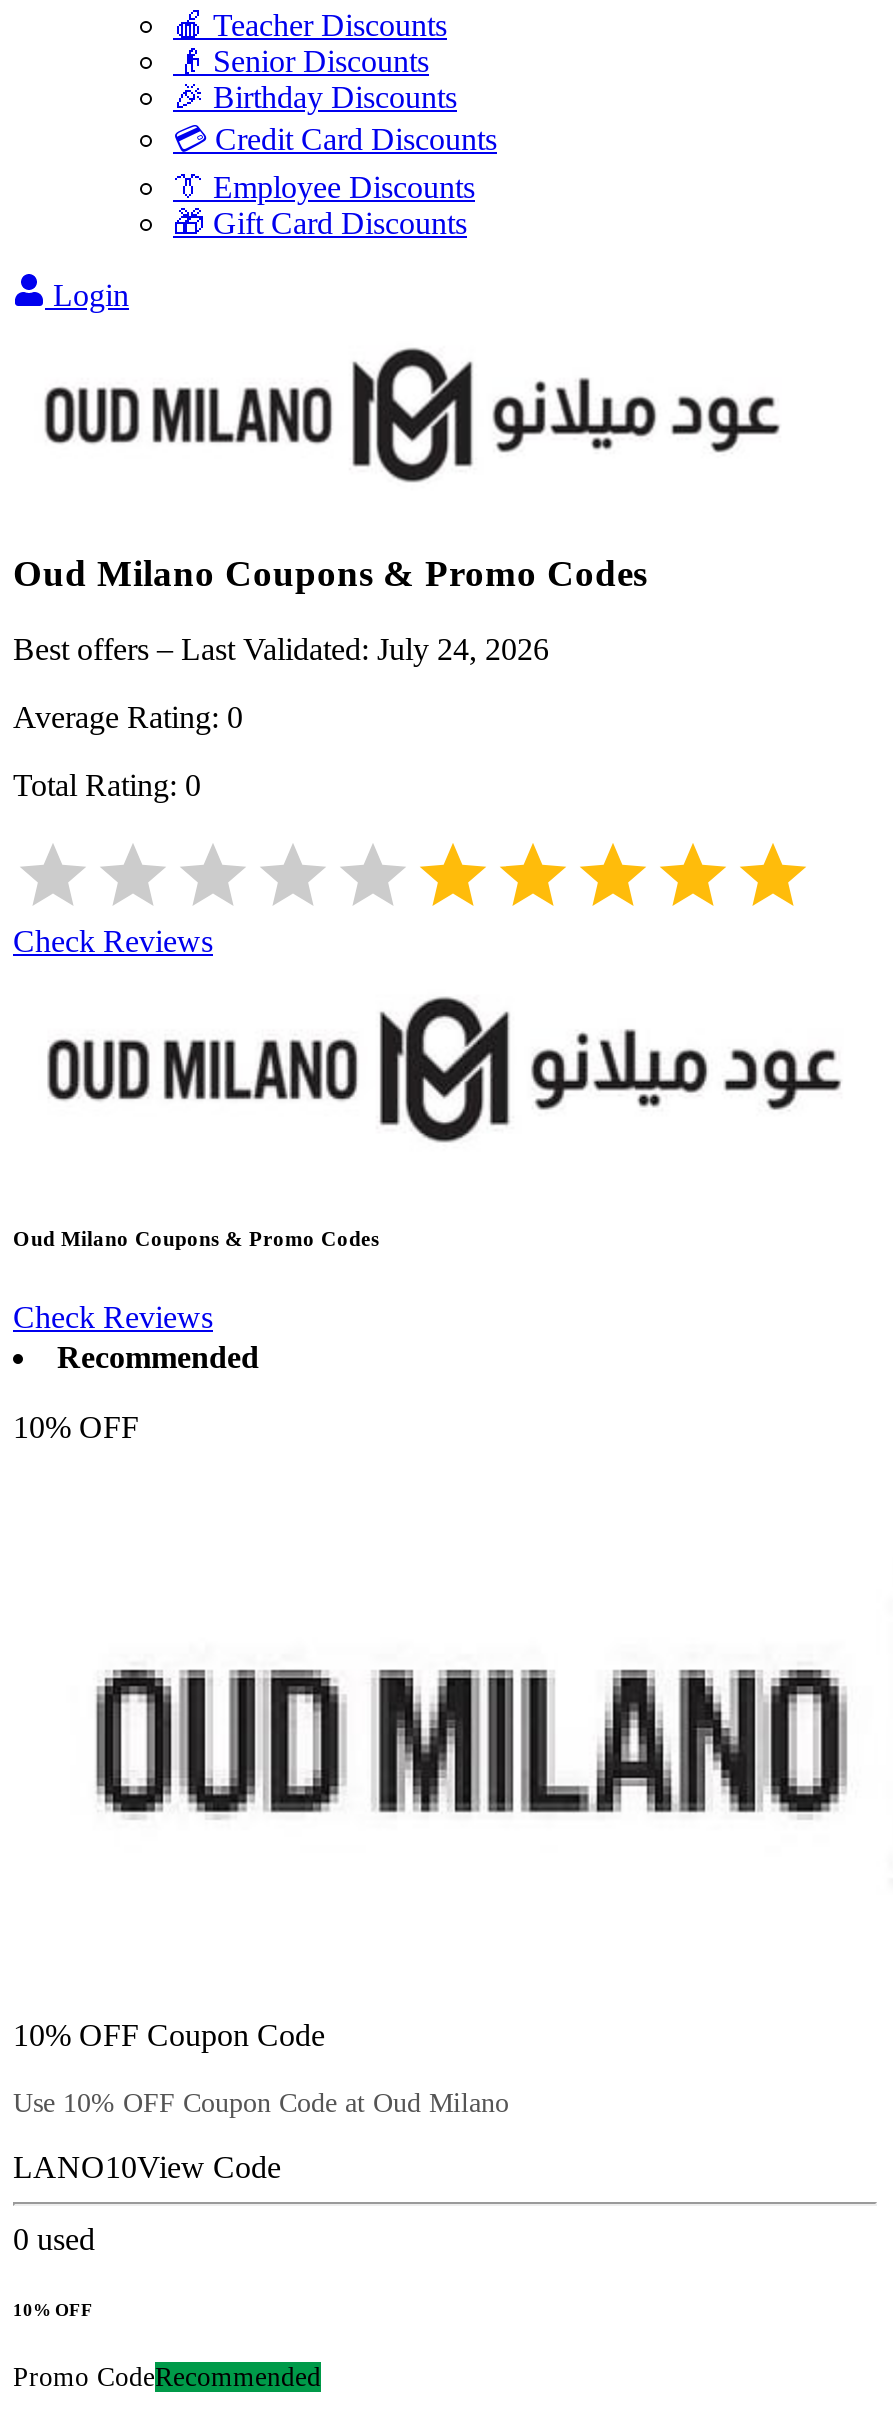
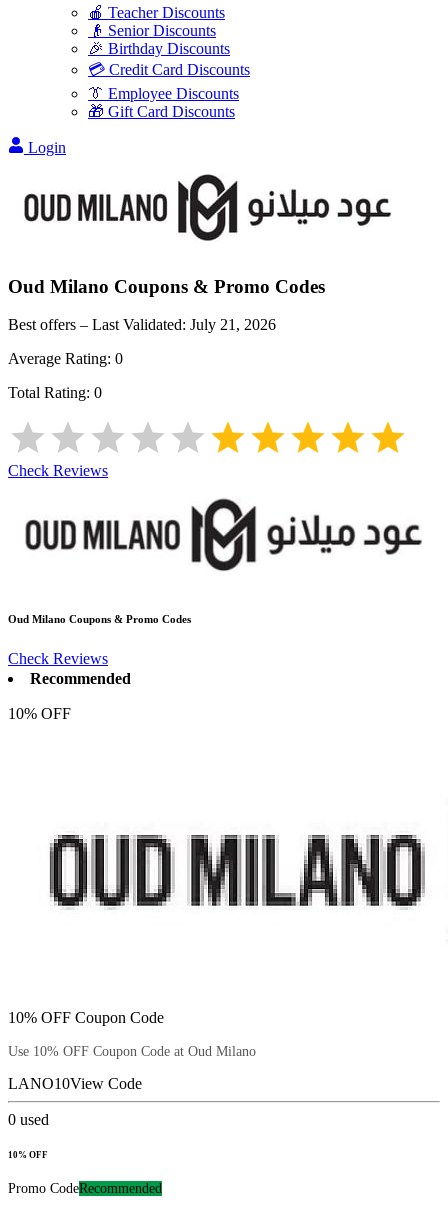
[13,633,549,667] Best offers – Last Validated: July 24, 2026 -> [8,316,276,333] Best offers – Last Validated: July 21, 2026

